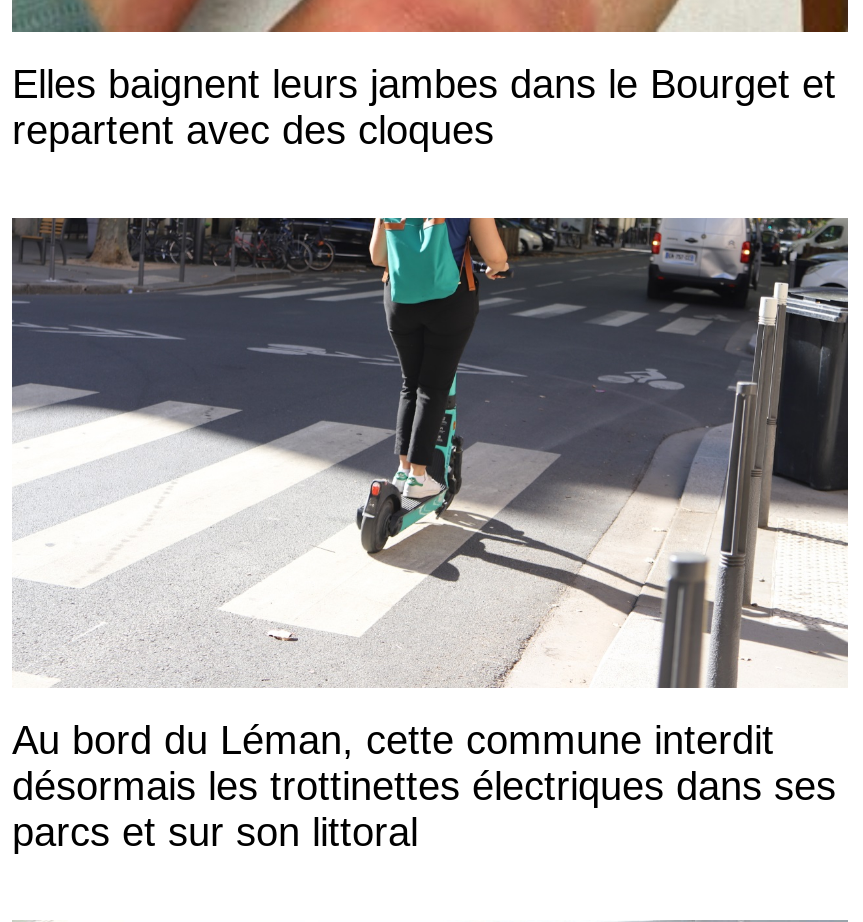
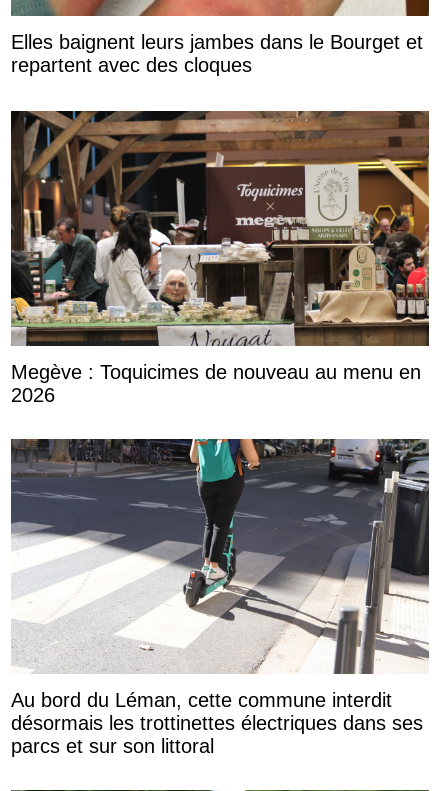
none -> [10,109,430,406] [image] | Megève : Toquicimes de nouveau au menu en | 2026

